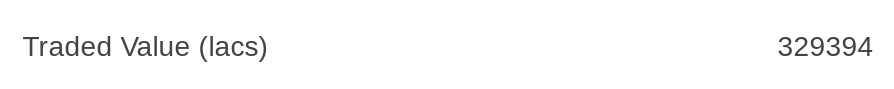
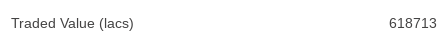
[778,30,874,62] 329394 -> [389,15,437,31] 618713

